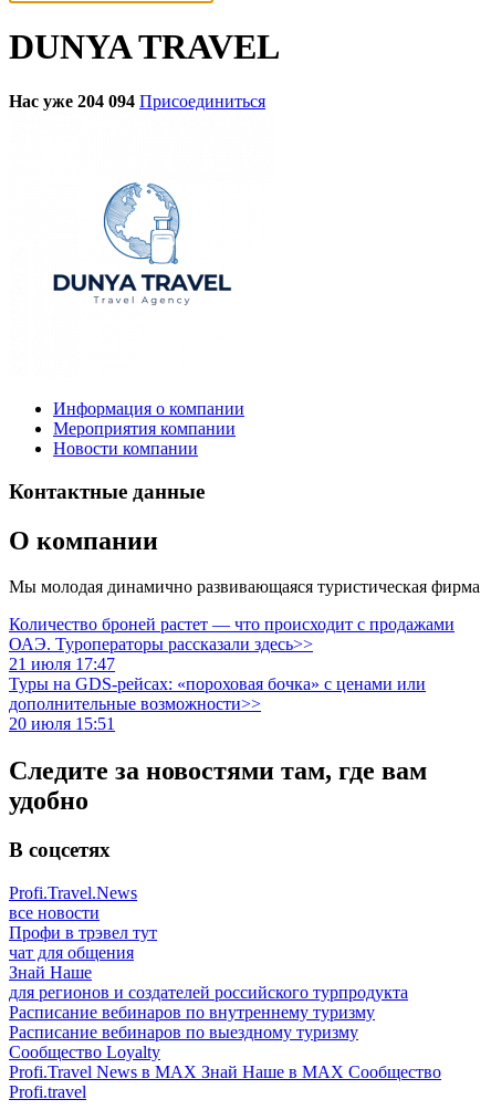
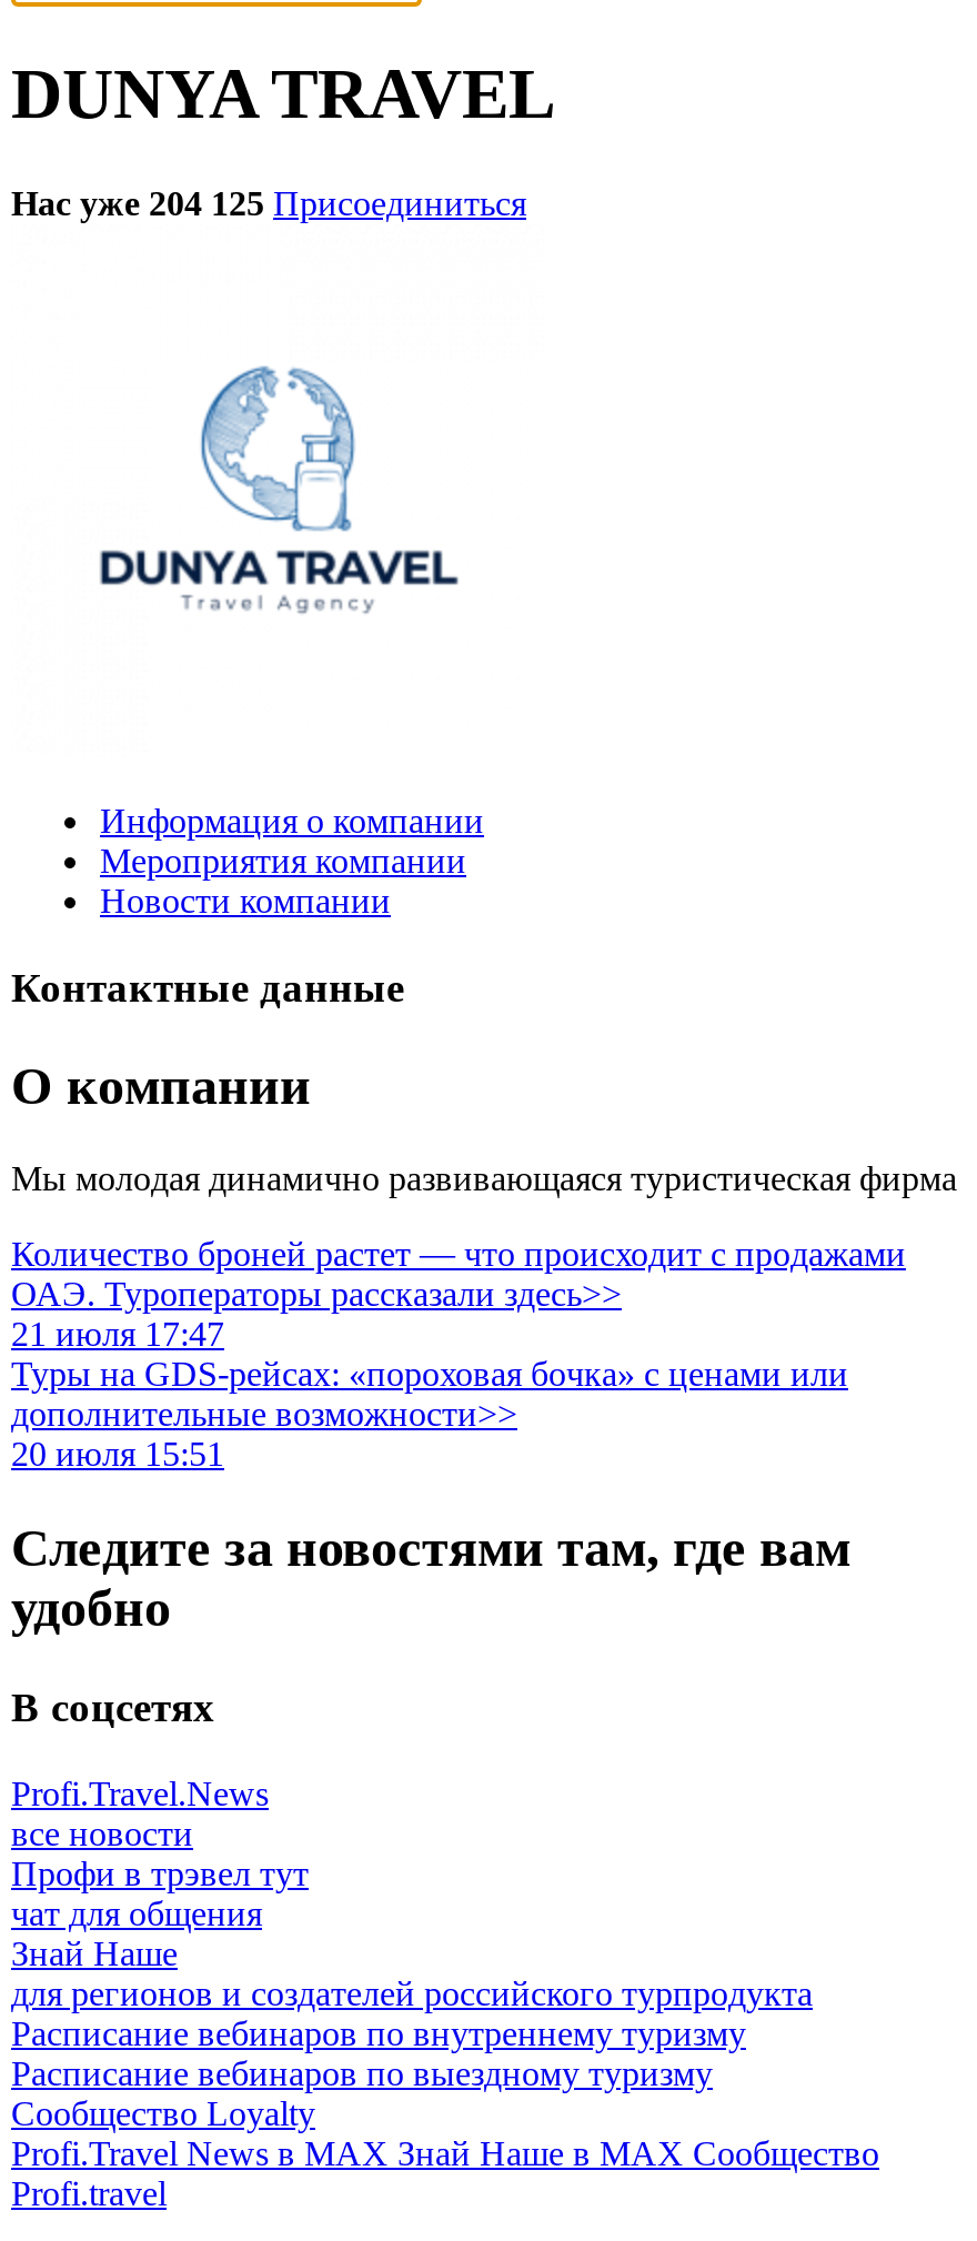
[9,92,265,110] Нас уже 204 094 Присоединиться -> [11,184,526,222] Нас уже 204 125 Присоединиться

